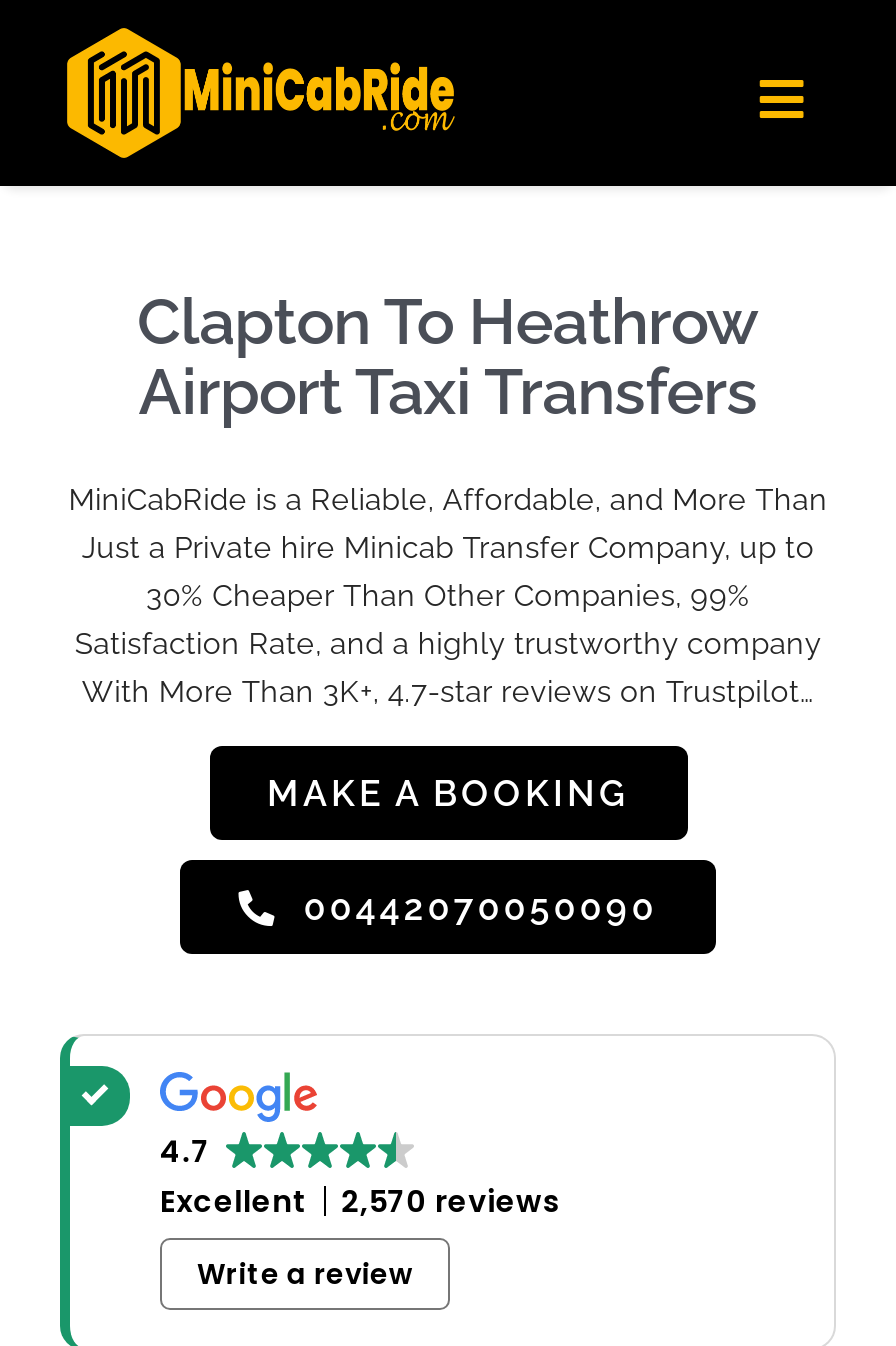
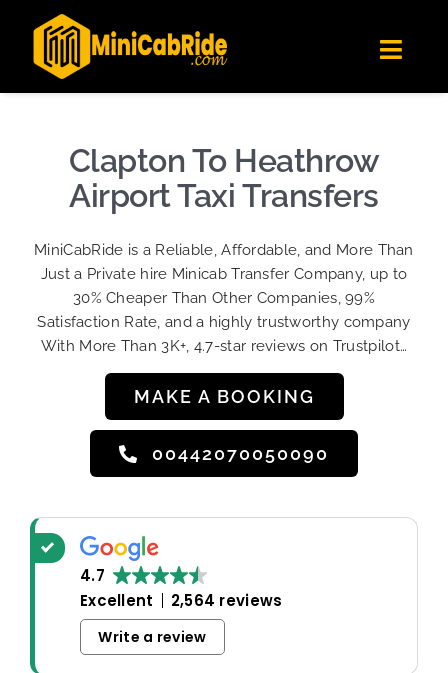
[160,1180,561,1222] Excellent 2,570 reviews -> [80,590,283,611] Excellent 2,564 reviews

